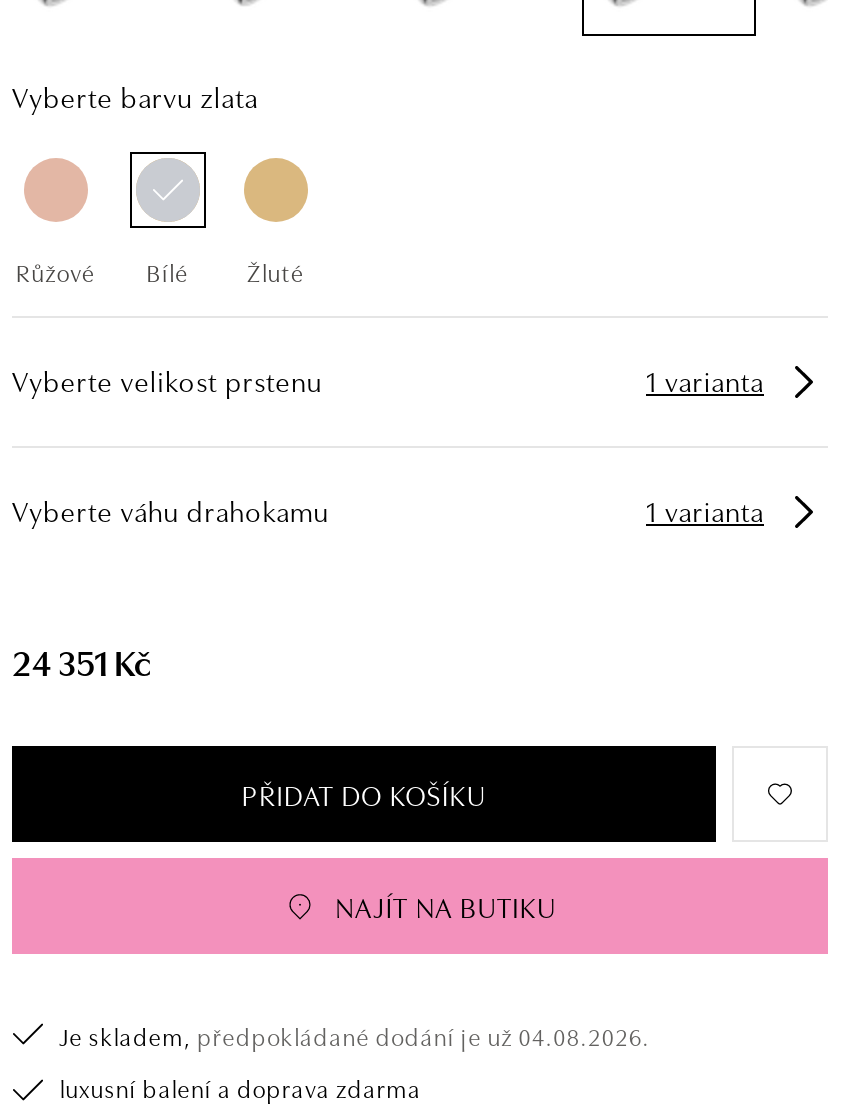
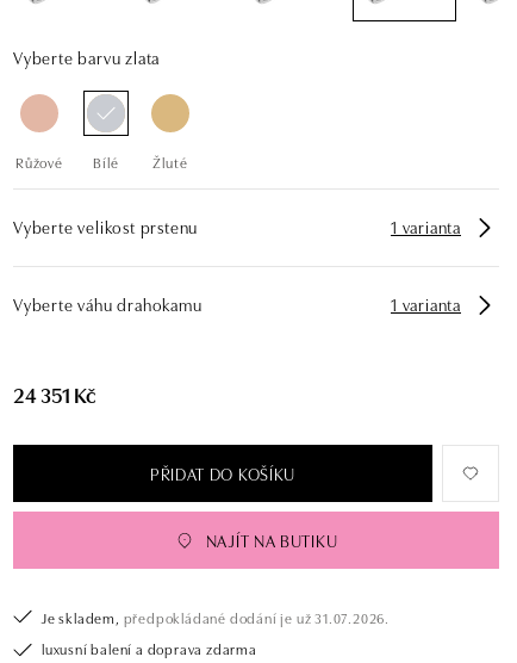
[60,1017,650,1051] Je skladem, předpokládané dodání je už 04.08.2026. -> [42,607,390,627] Je skladem, předpokládané dodání je už 31.07.2026.

